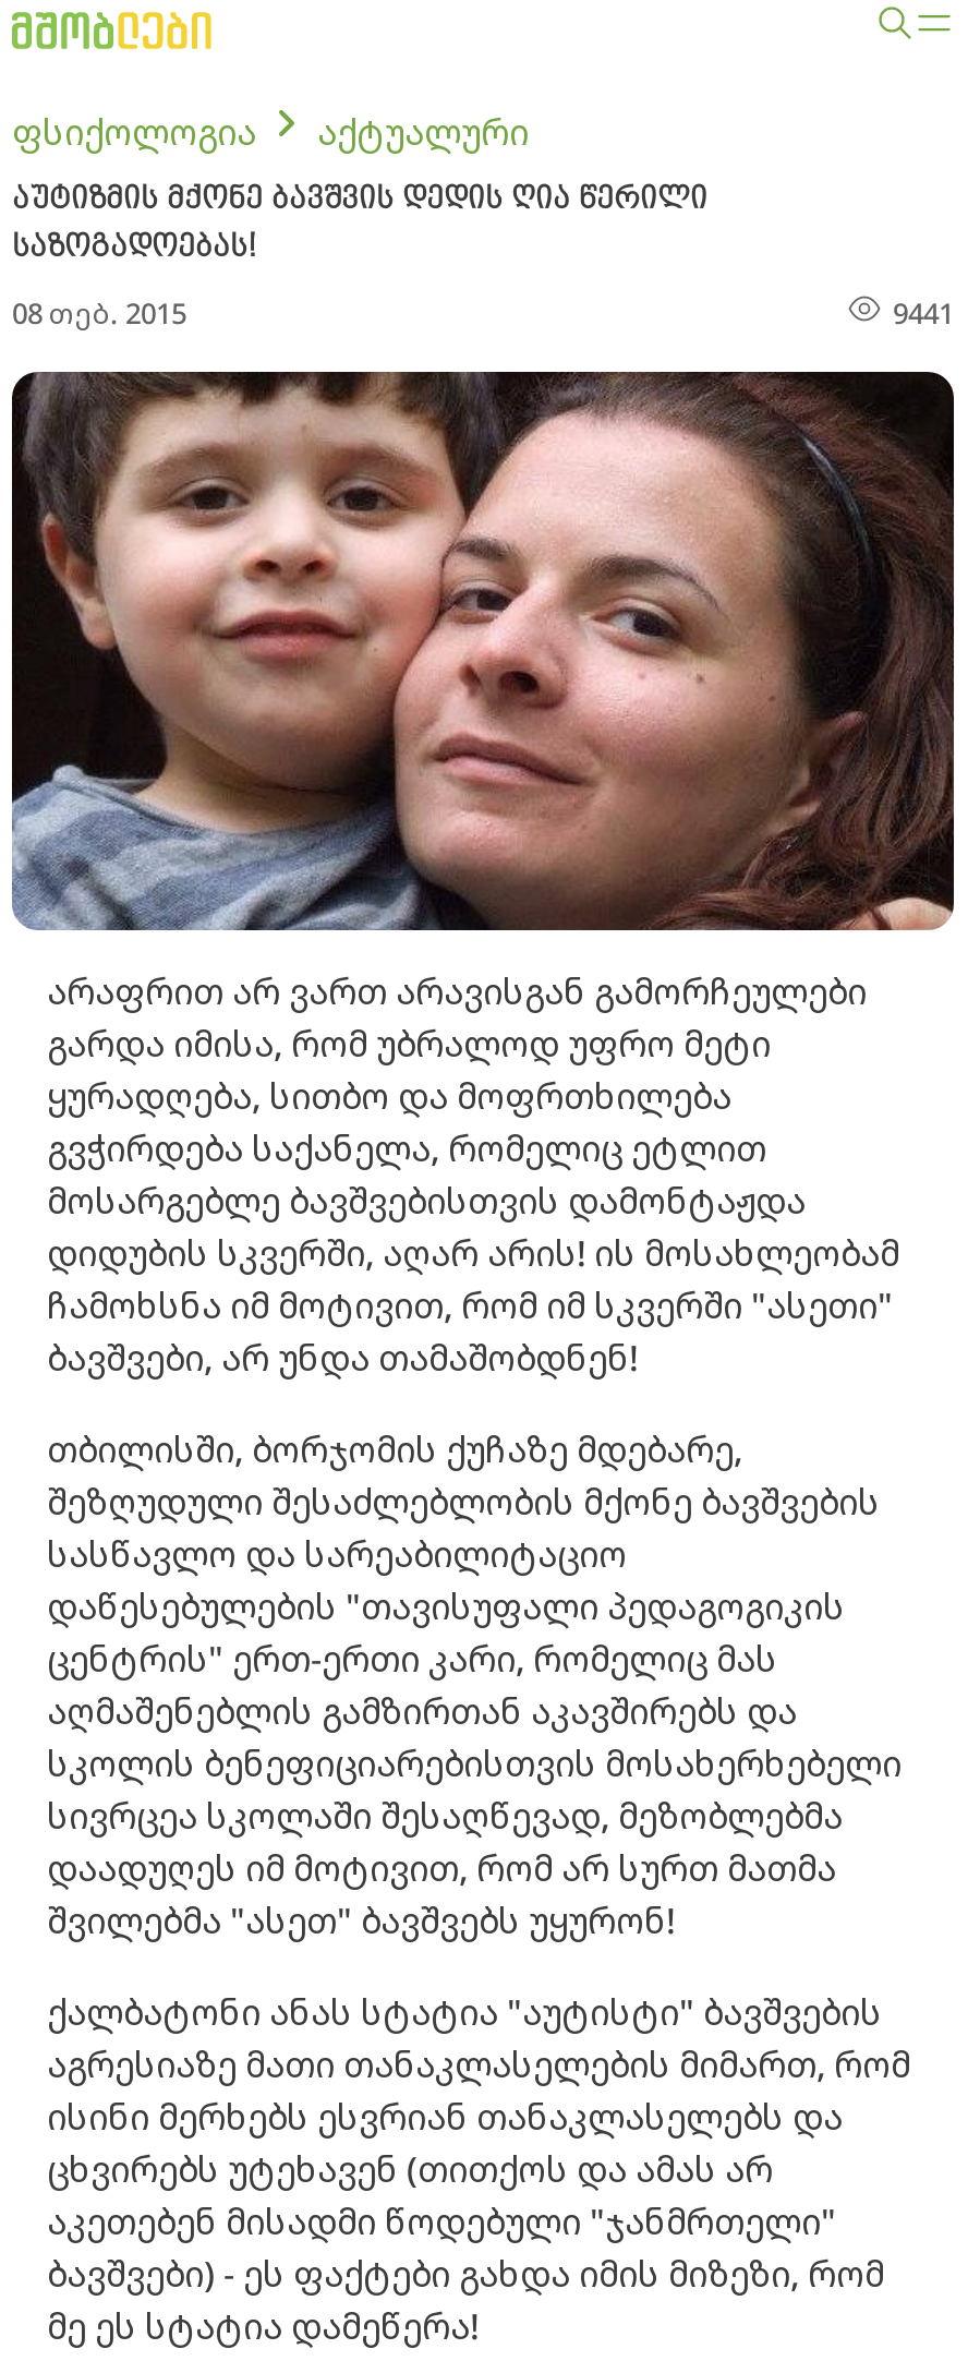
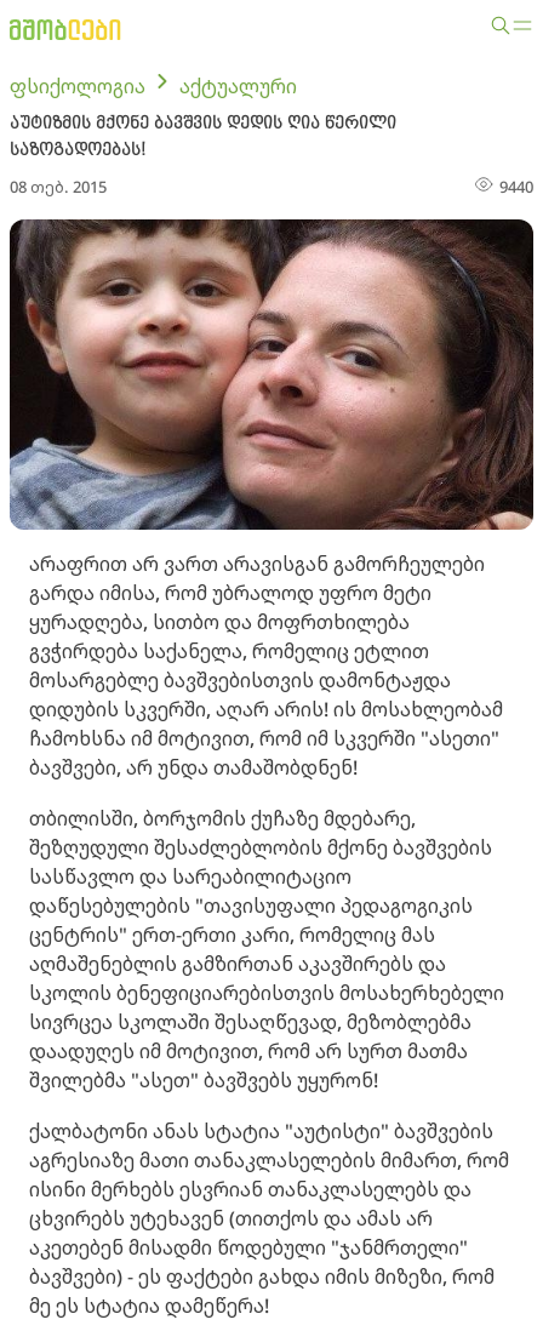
[893,293,954,333] 9441 -> [499,176,533,198] 9440

